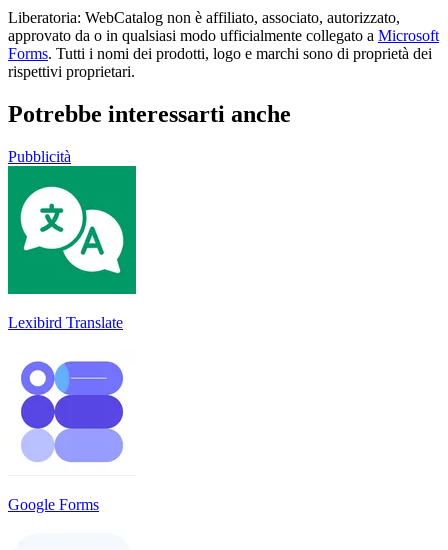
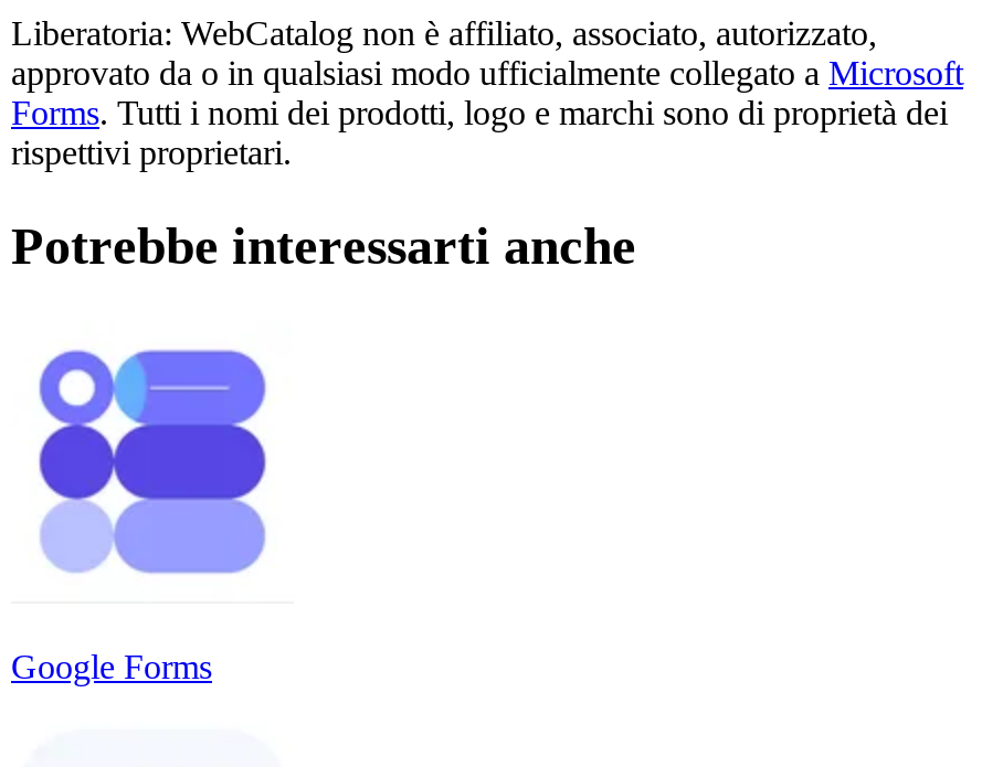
[8,148,71,165] Pubblicità -> none
[7,165,137,331] [image] | Lexibird Translate -> none

